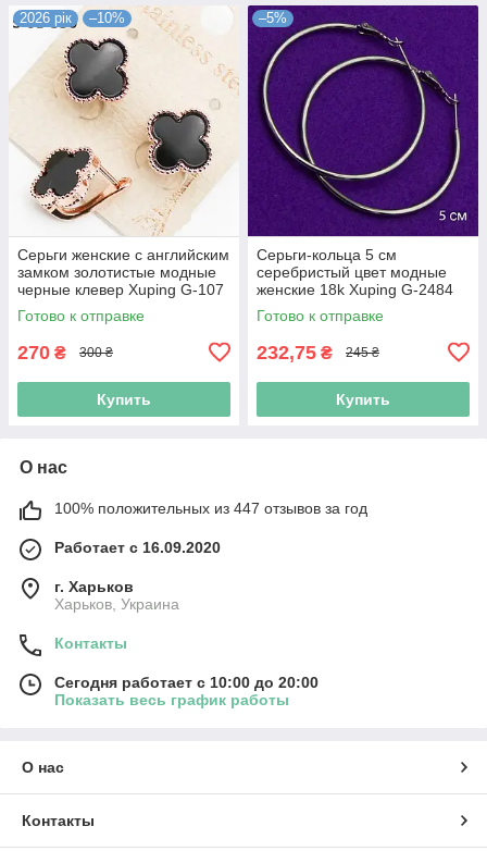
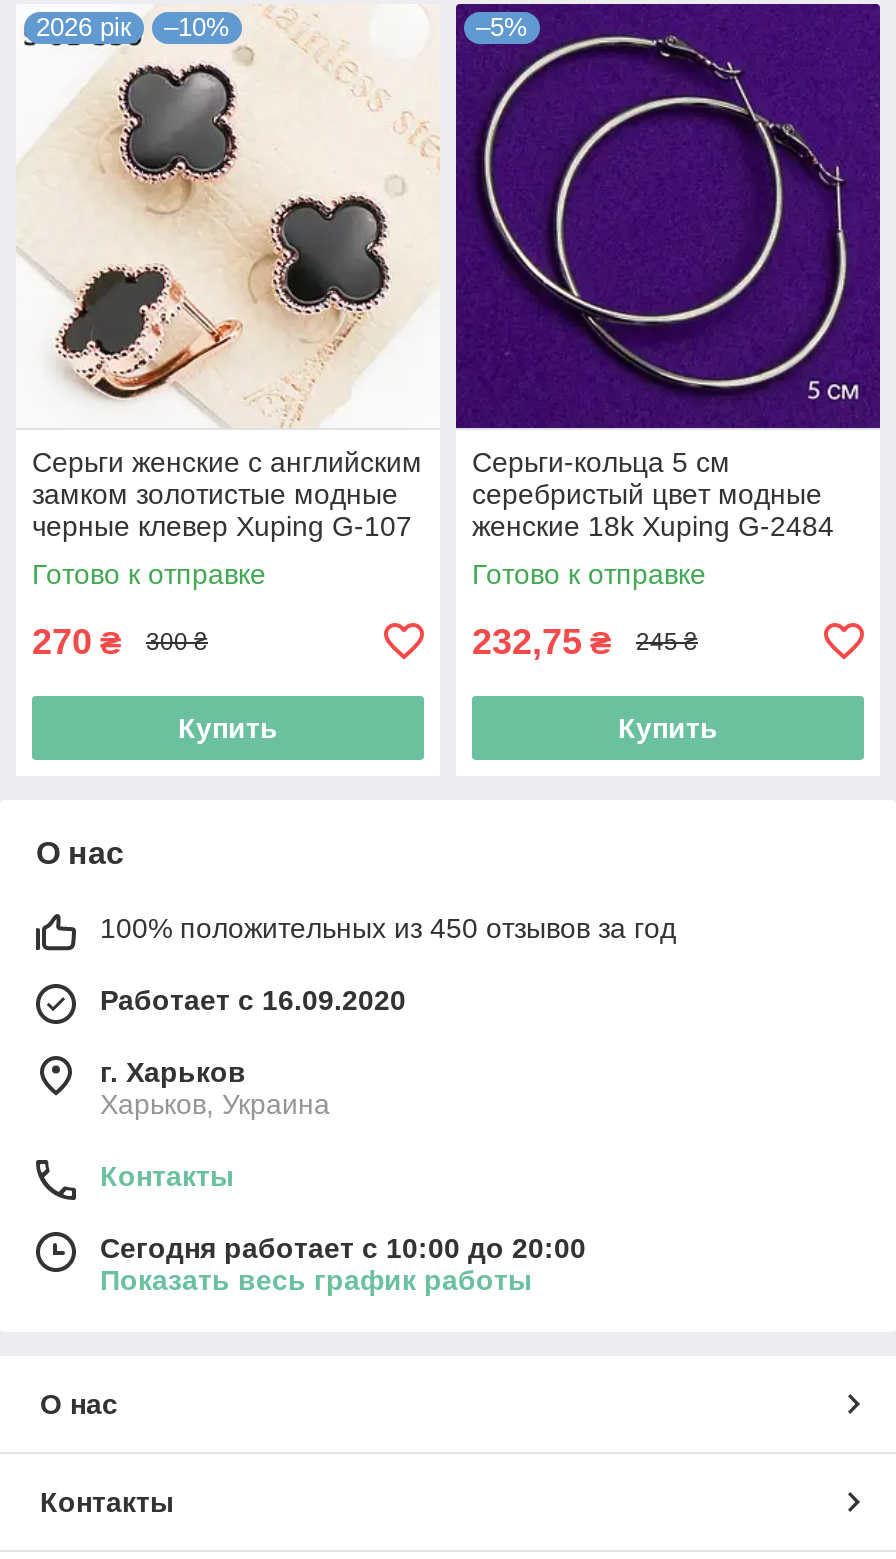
[54,499,367,517] 100% положительных из 447 отзывов за год -> [100,912,676,944] 100% положительных из 450 отзывов за год

